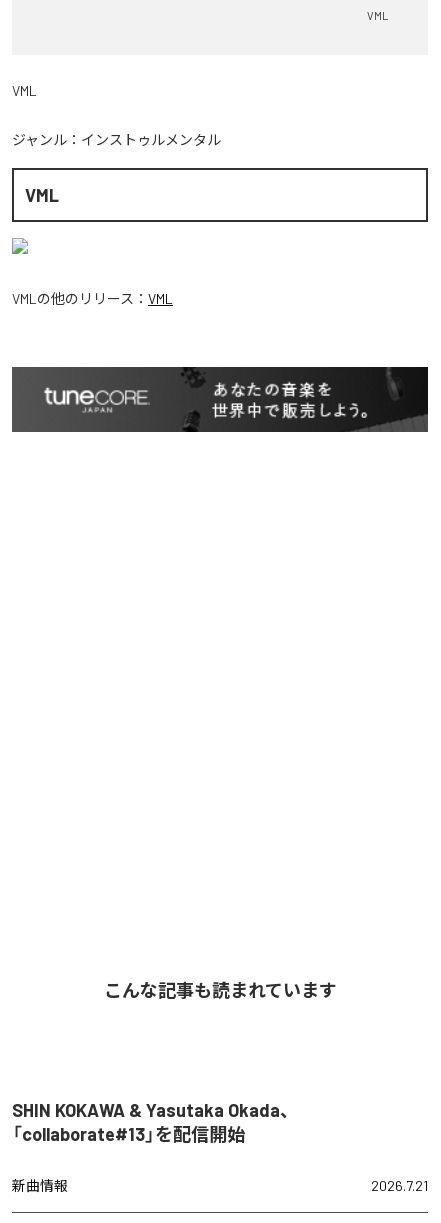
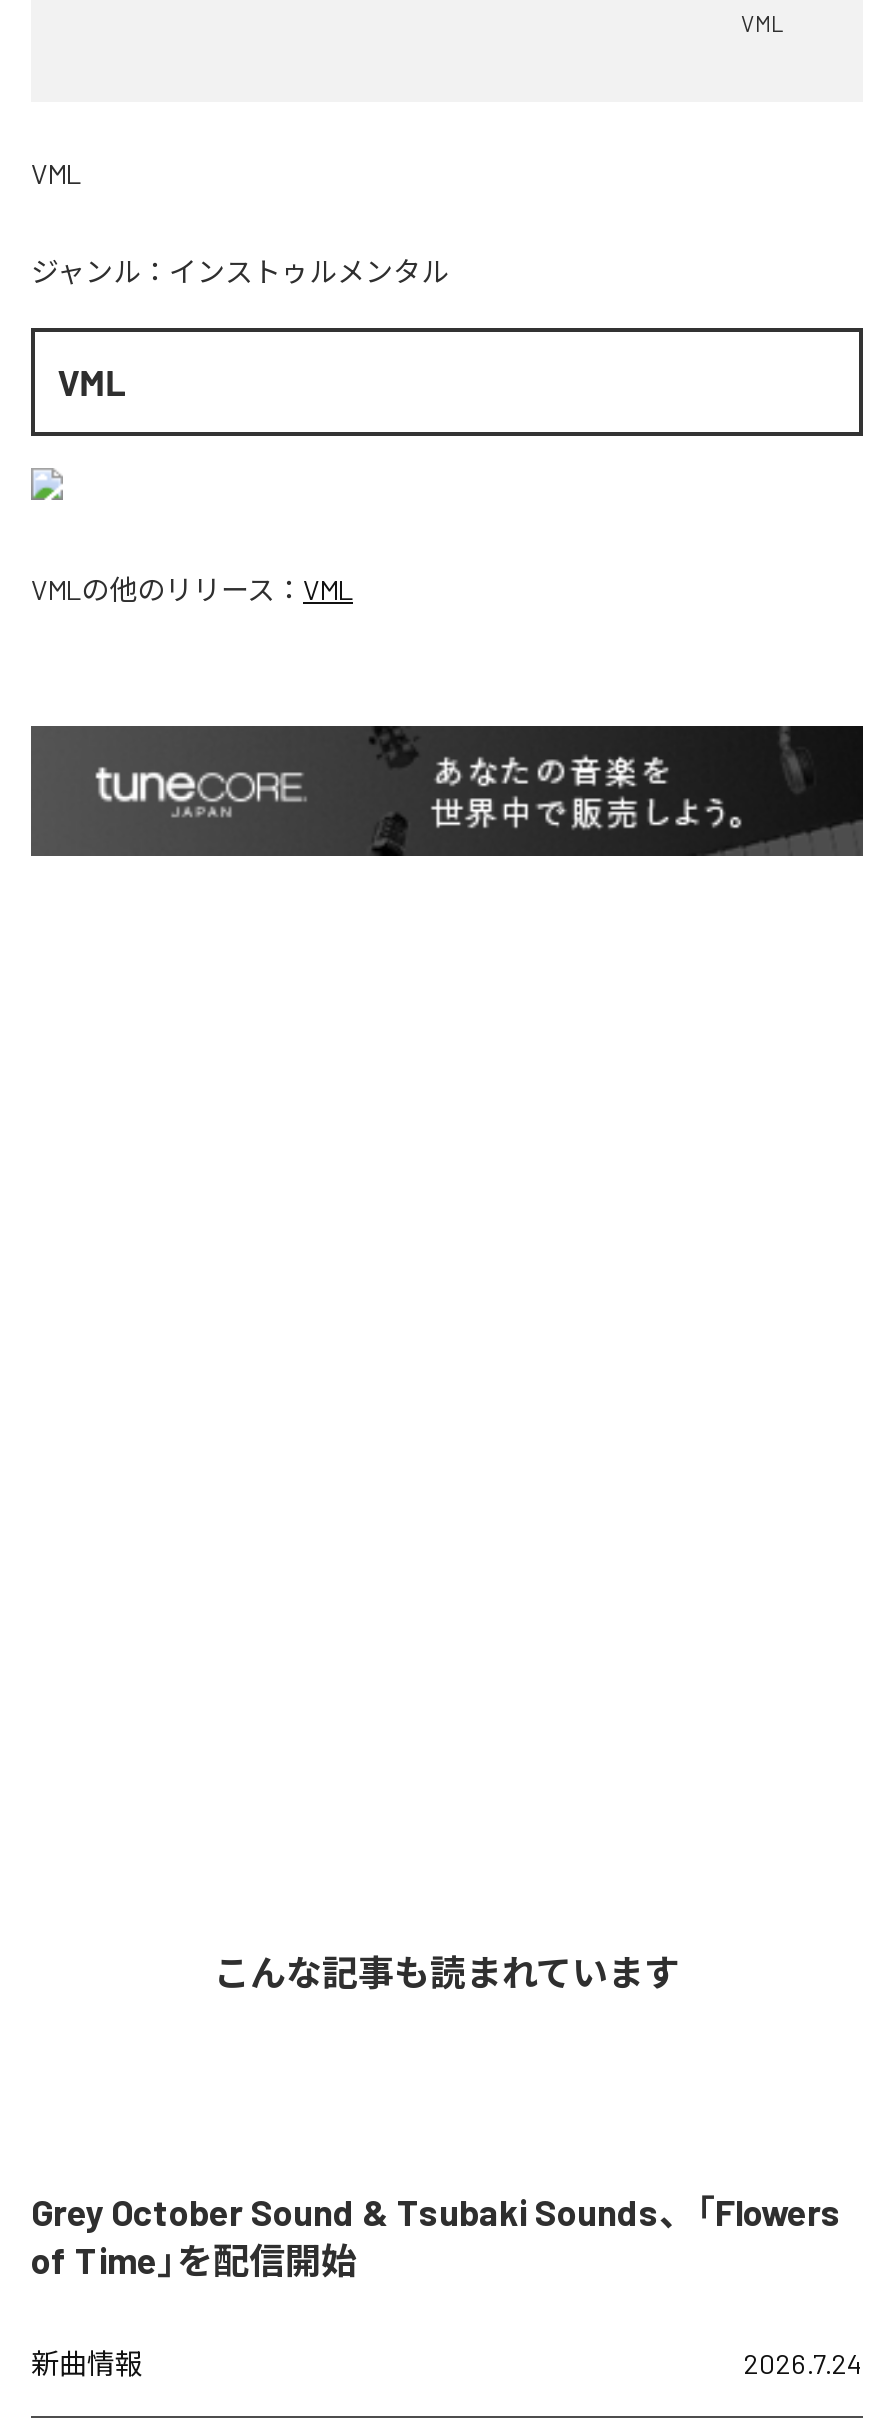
[12,1099,298,1145] SHIN KOKAWA & Yasutaka Okada、 | 「collaborate#13」を配信開始 -> [31,2191,841,2283] Grey October Sound & Tsubaki Sounds、「Flowers | of Time」を配信開始
[371,1177,428,1194] 2026.7.21 -> [743,2347,863,2381] 2026.7.24

